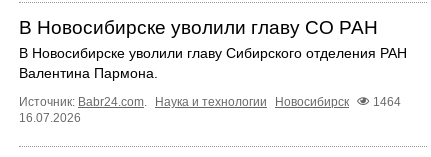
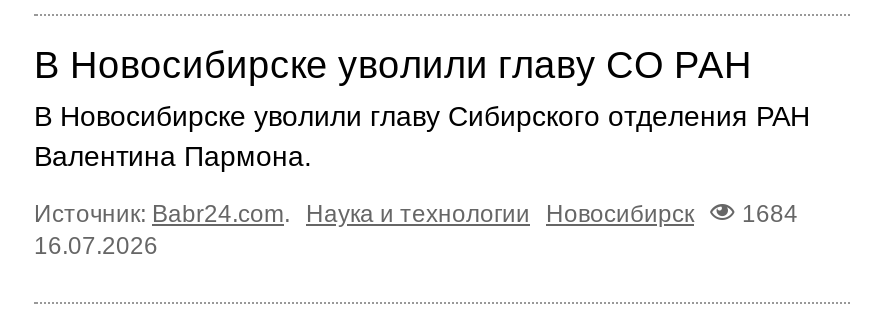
[19,95,401,109] Источник: Babr24.com. Наука и технологии Новосибирск 1464 -> [34,200,798,228] Источник: Babr24.com. Наука и технологии Новосибирск 1684

